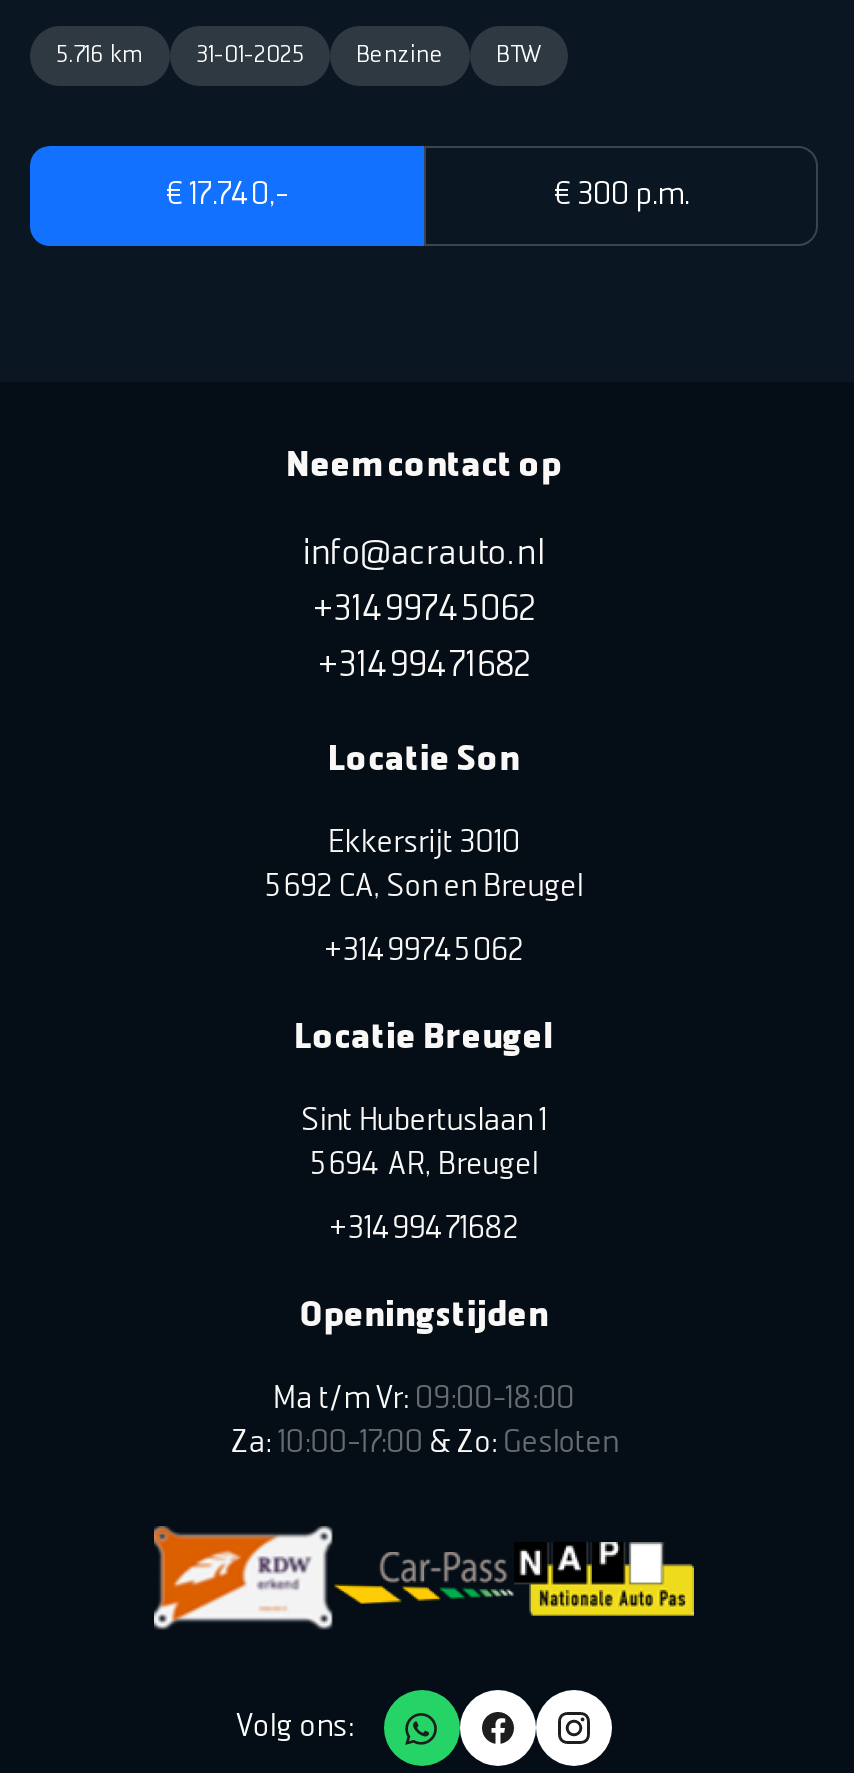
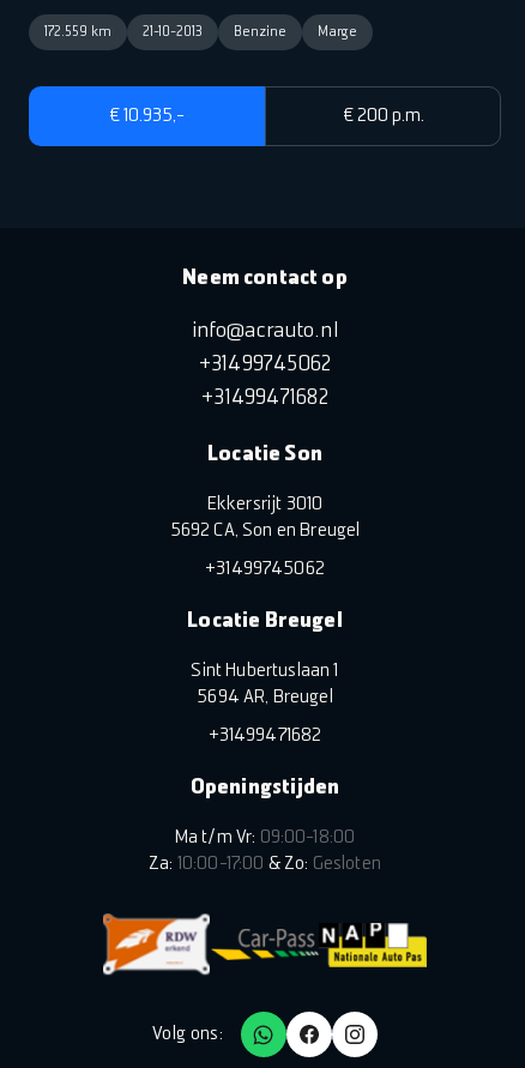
[56,44,304,68] 5.716 km | 31-01-2025 -> [44,25,203,40] 172.559 km | 21-10-2013
[496,44,542,68] BTW -> [318,25,357,40] Marge
[165,180,689,212] € 17.740,- | € 300 p.m. -> [109,107,424,126] € 10.935,- | € 200 p.m.

